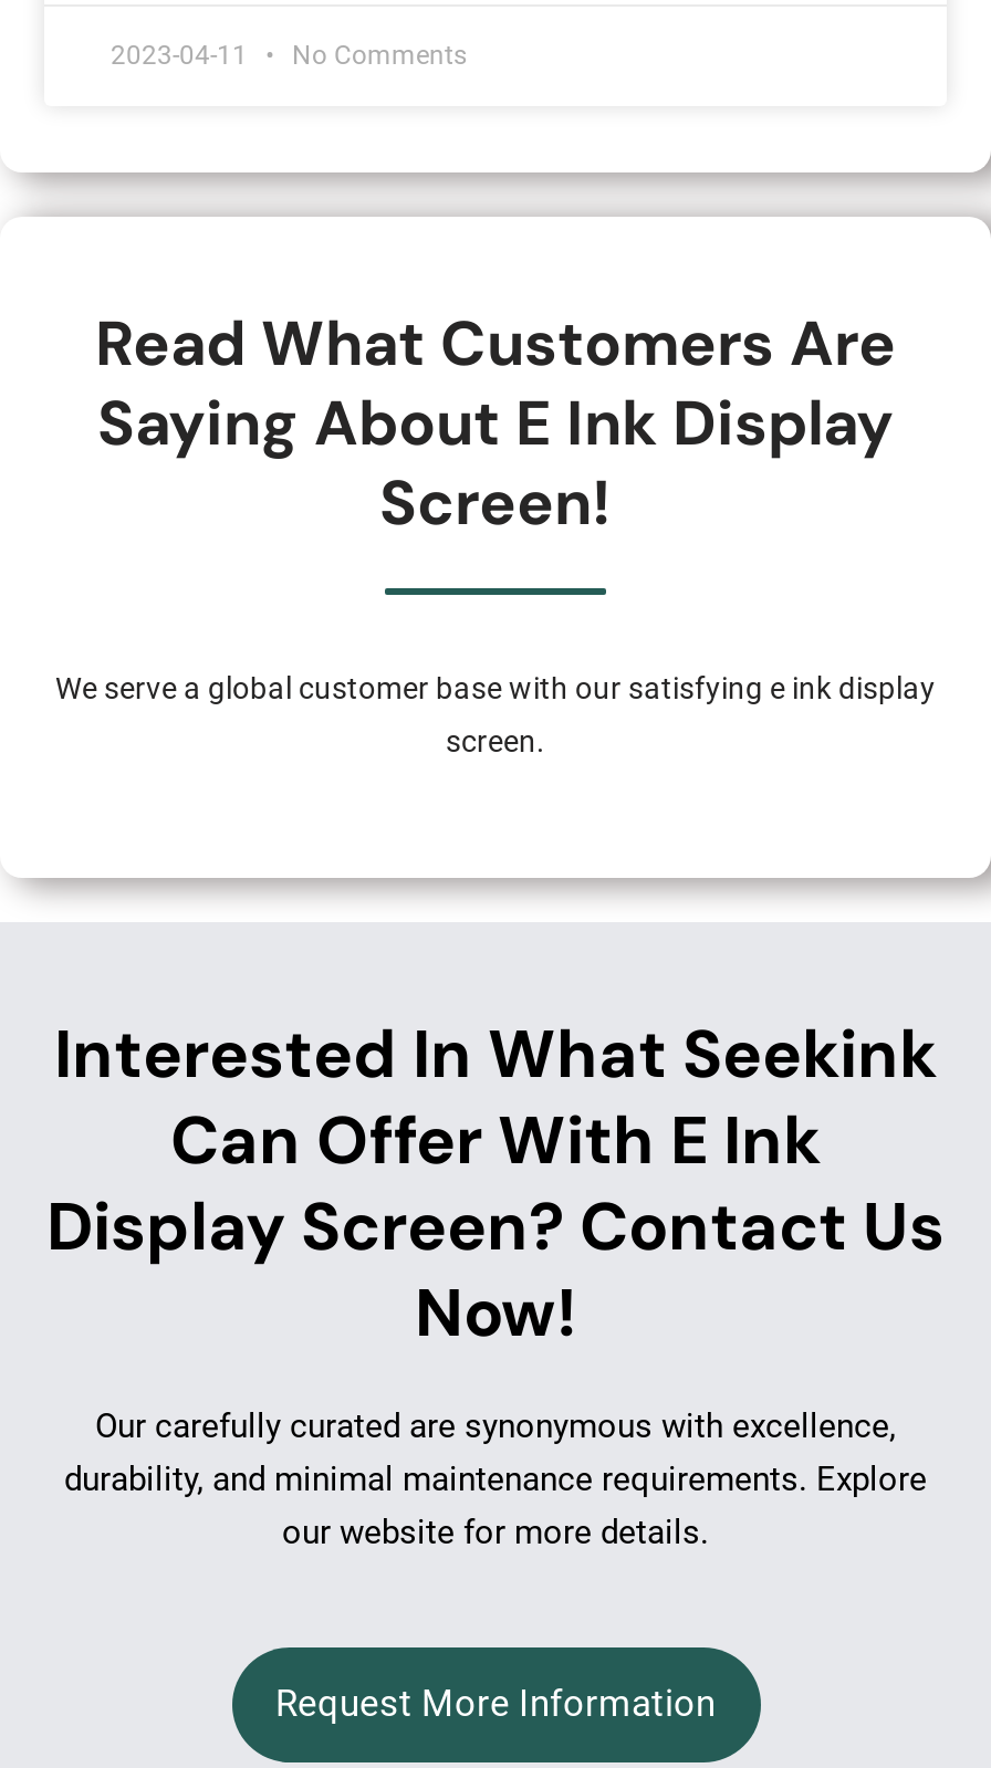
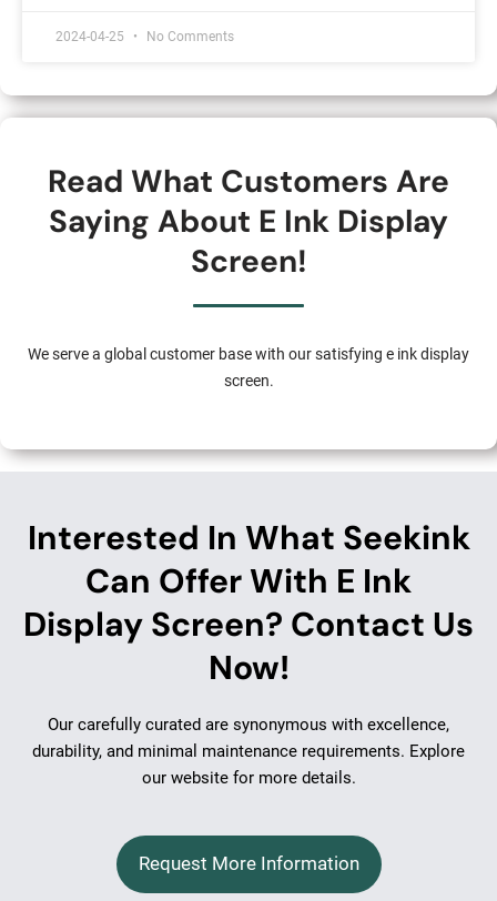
[111,41,467,72] 2023-04-11 No Comments -> [55,29,234,44] 2024-04-25 No Comments

